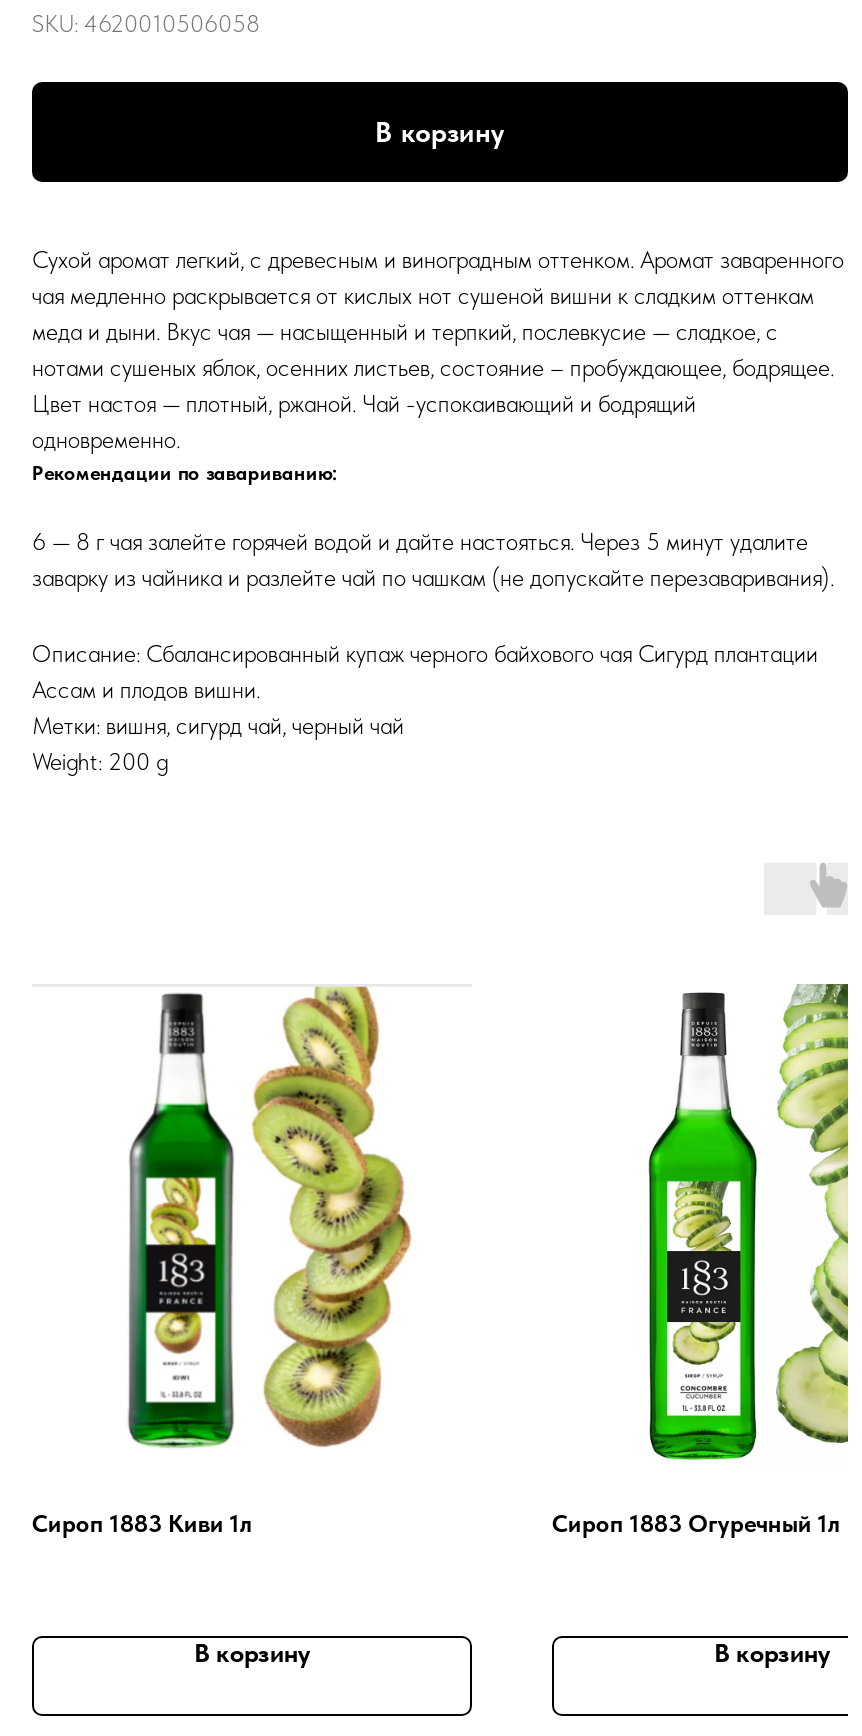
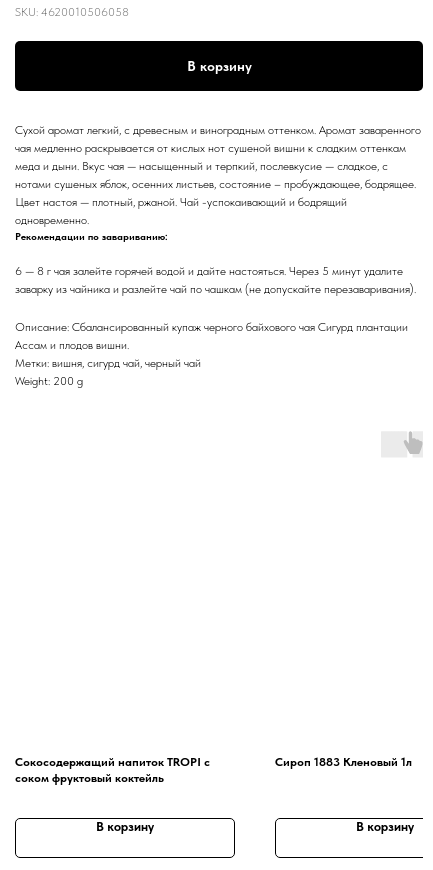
[126,992,236,1450] [image] -> none
[250,984,412,1448] [image] -> none
[646,990,760,1462] [image] -> none
[776,982,850,1446] [image] -> none
[32,1510,252,1538] Сироп 1883 Киви 1л -> [15,755,210,785] Сокосодержащий напиток TROPI с | соком фруктовый коктейль
[552,1510,840,1538] Сироп 1883 Огуречный 1л -> [275,755,412,769] Сироп 1883 Кленовый 1л

